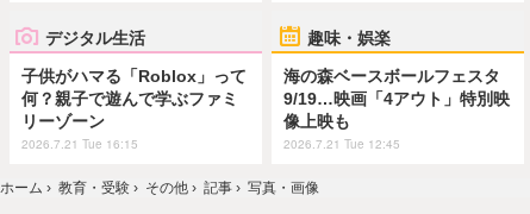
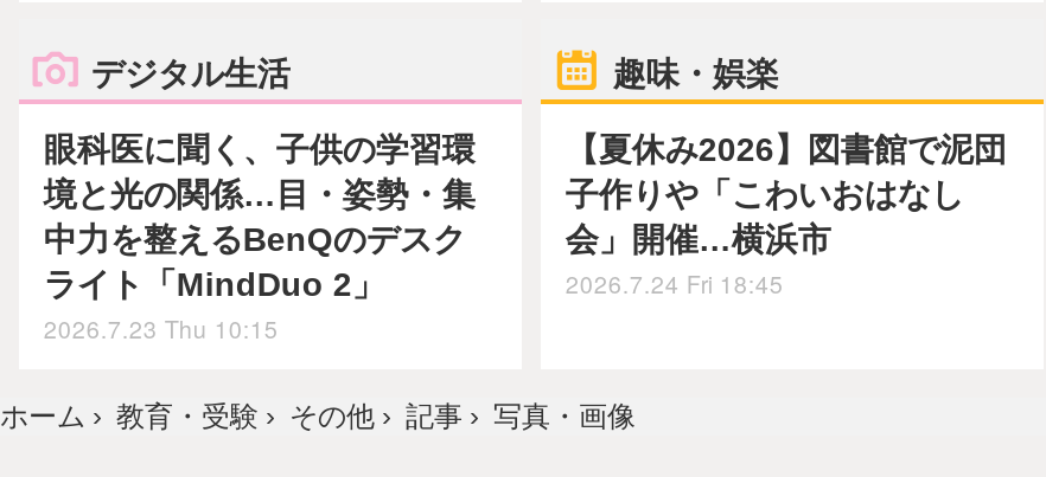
[22,66,247,152] 子供がハマる「Roblox」って | 何？親子で遊んで学ぶファミ | リーゾーン | 2026.7.21 Tue 16:15 -> [44,129,475,345] 眼科医に聞く、子供の学習環 | 境と光の関係…目・姿勢・集 | 中力を整えるBenQのデスク | ライト「MindDuo 2」 | 2026.7.23 Thu 10:15
[284,66,510,152] 海の森ベースボールフェスタ | 9/19…映画「4アウト」特別映 | 像上映も | 2026.7.21 Tue 12:45 -> [565,129,1007,300] 【夏休み2026】図書館で泥団 | 子作りや「こわいおはなし | 会」開催…横浜市 | 2026.7.24 Fri 18:45

